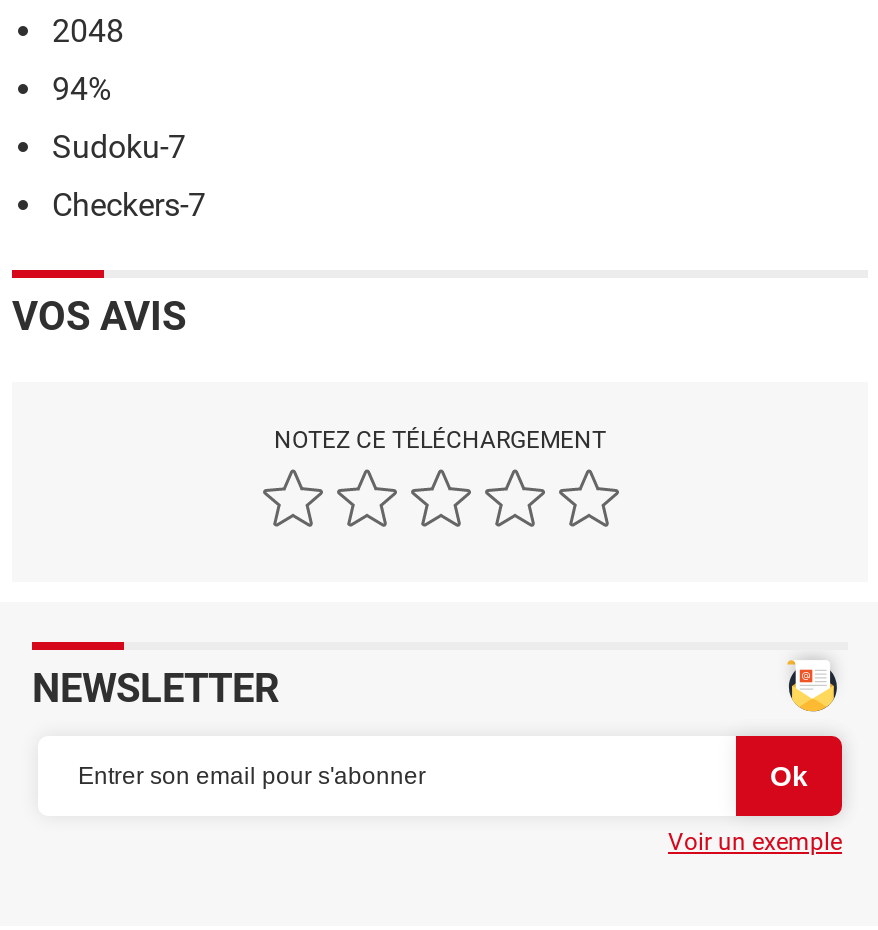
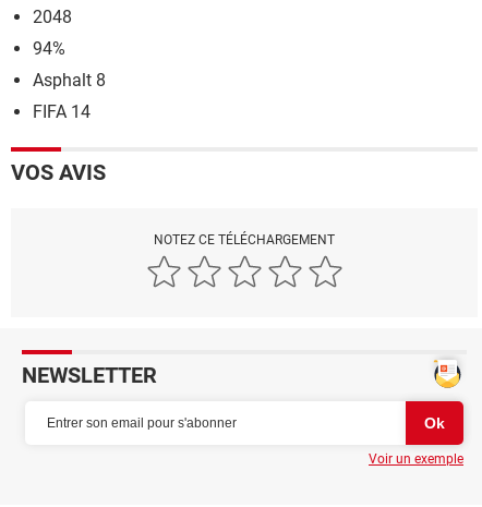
[52,128,186,166] Sudoku-7 -> [33,70,106,91] Asphalt 8
[52,186,206,224] Checkers-7 -> [33,102,91,122] FIFA 14

